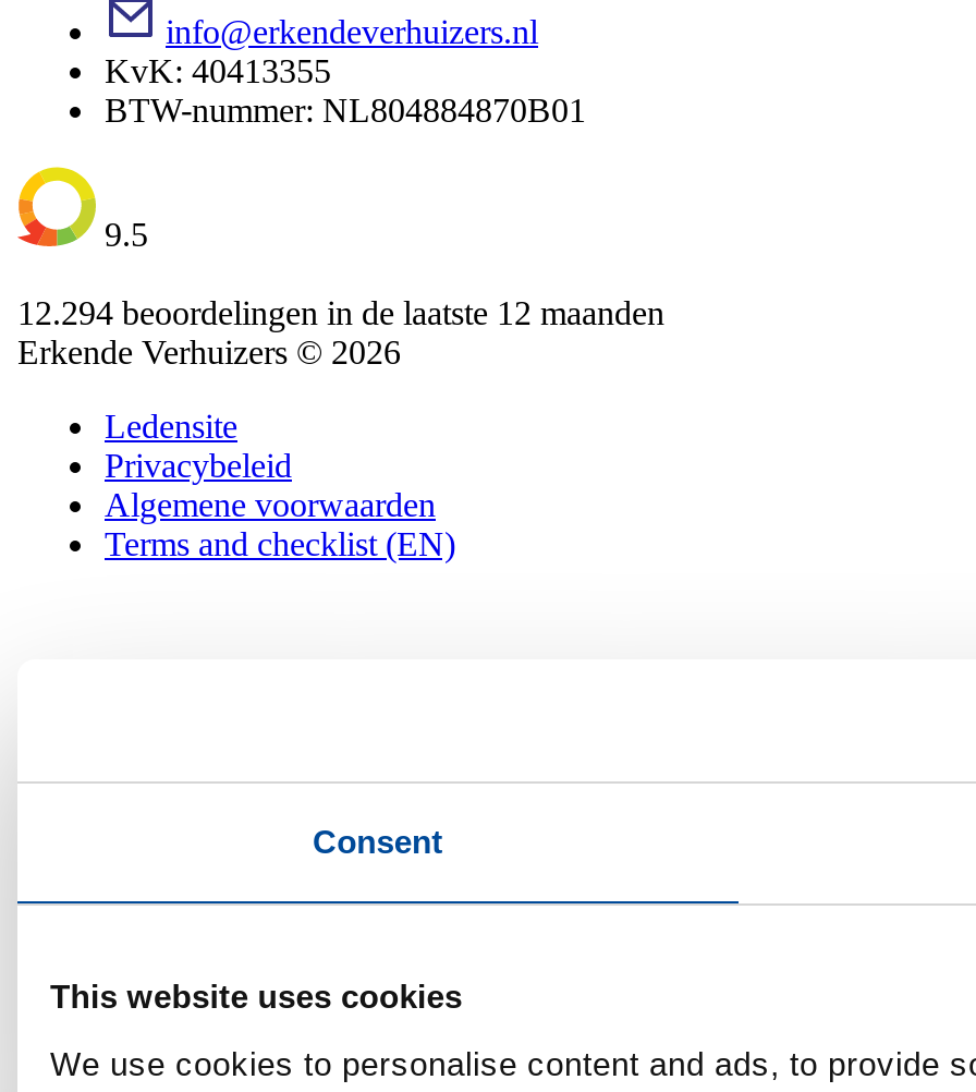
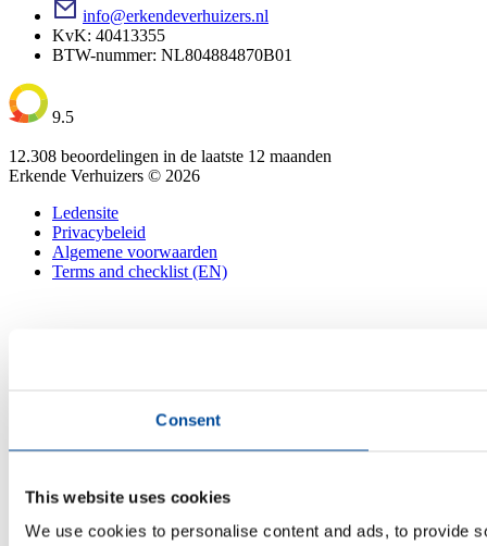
[17,294,664,332] 12.294 beoordelingen in de laatste 12 maanden -> [9,147,332,165] 12.308 beoordelingen in de laatste 12 maanden

